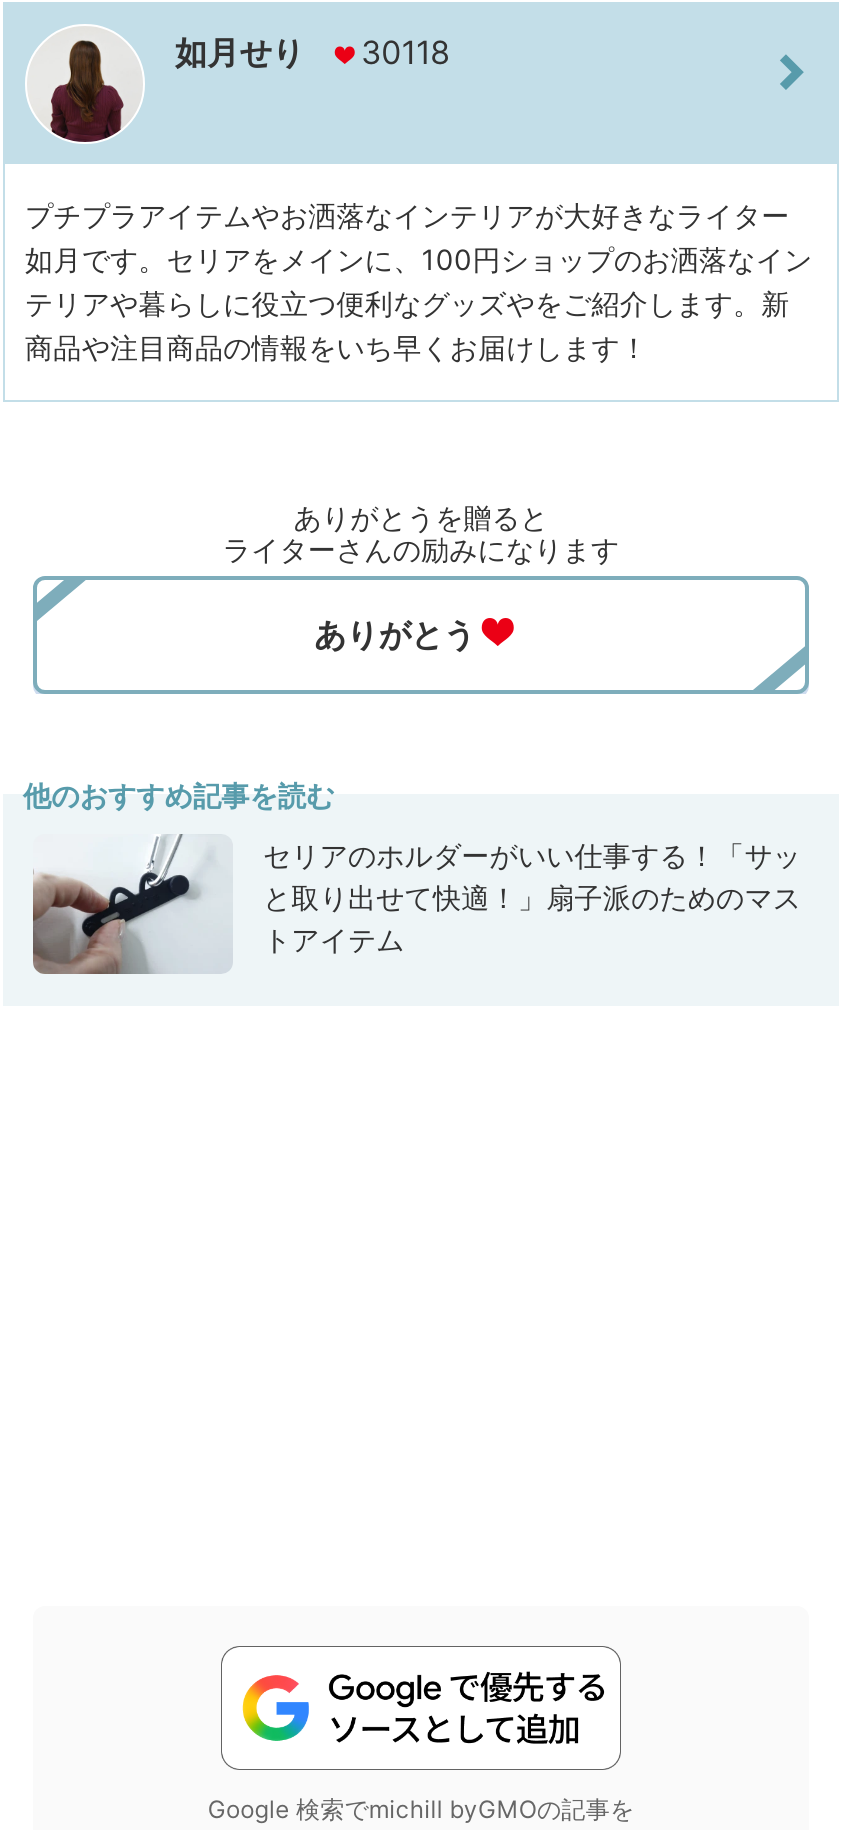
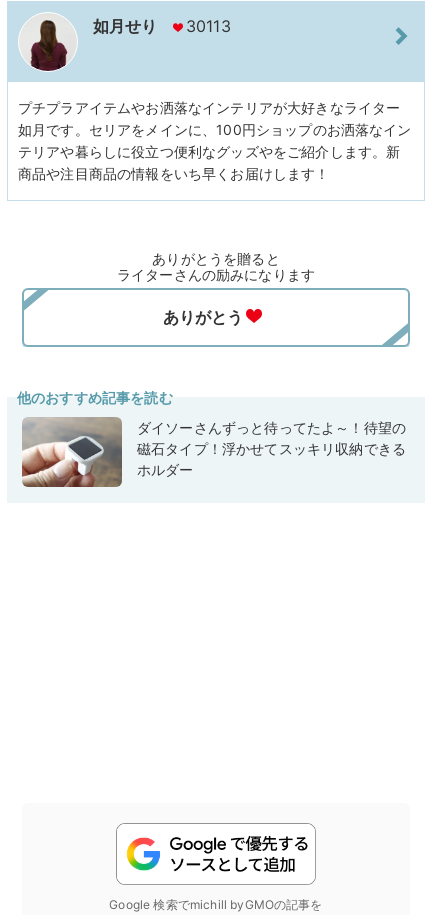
[175,31,451,71] 如月せり 30118 -> [93,16,231,36] 如月せり 30113
[31,834,801,976] [image] | セリアのホルダーがいい仕事する！「サッ | と取り出せて快適！」扇子派のためのマス | トアイテム -> [21,416,406,488] [image] | ダイソーさんずっと待ってたよ～！待望の | 磁石タイプ！浮かせてスッキリ収納できる | ホルダー

